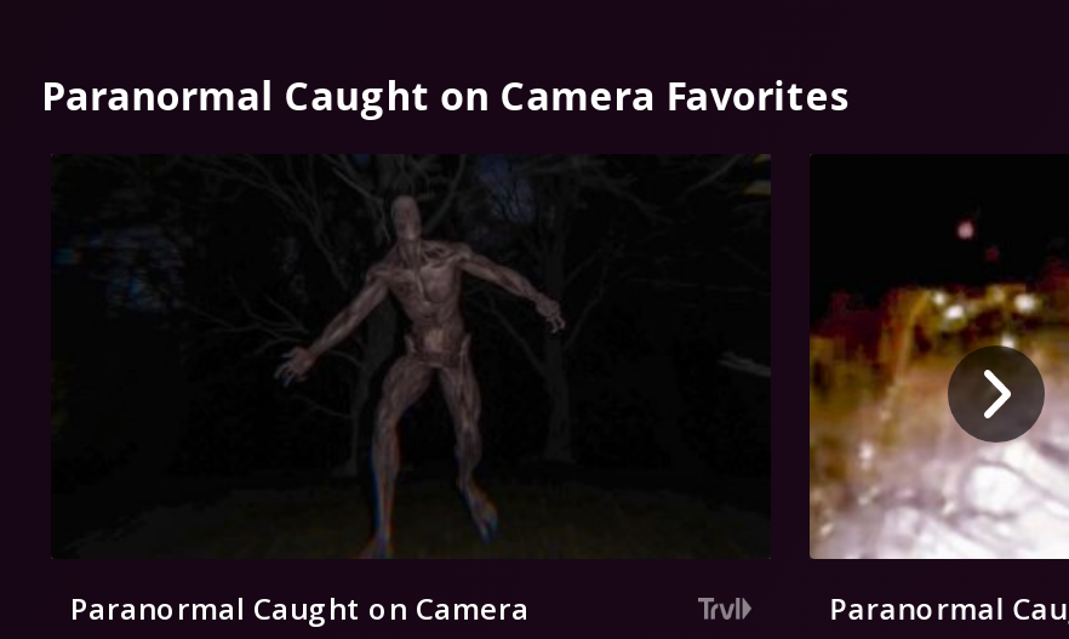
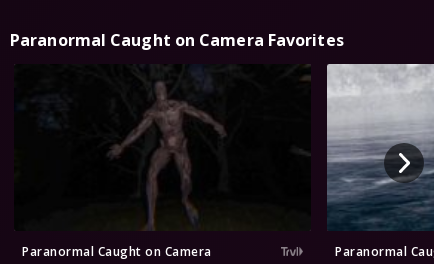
[807,154,1062,561] [image] -> [326,63,431,231] [image]

